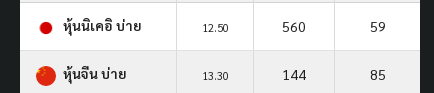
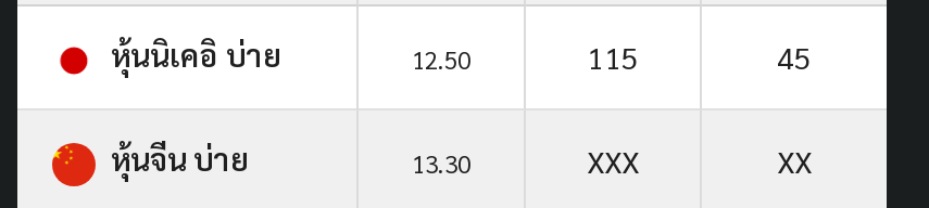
[282,17,306,35] 560 -> [587,36,639,75] 115
[369,17,385,35] 59 -> [777,36,812,75] 45
[282,65,385,83] 144 | 85 -> [587,140,812,179] XXX | XX

